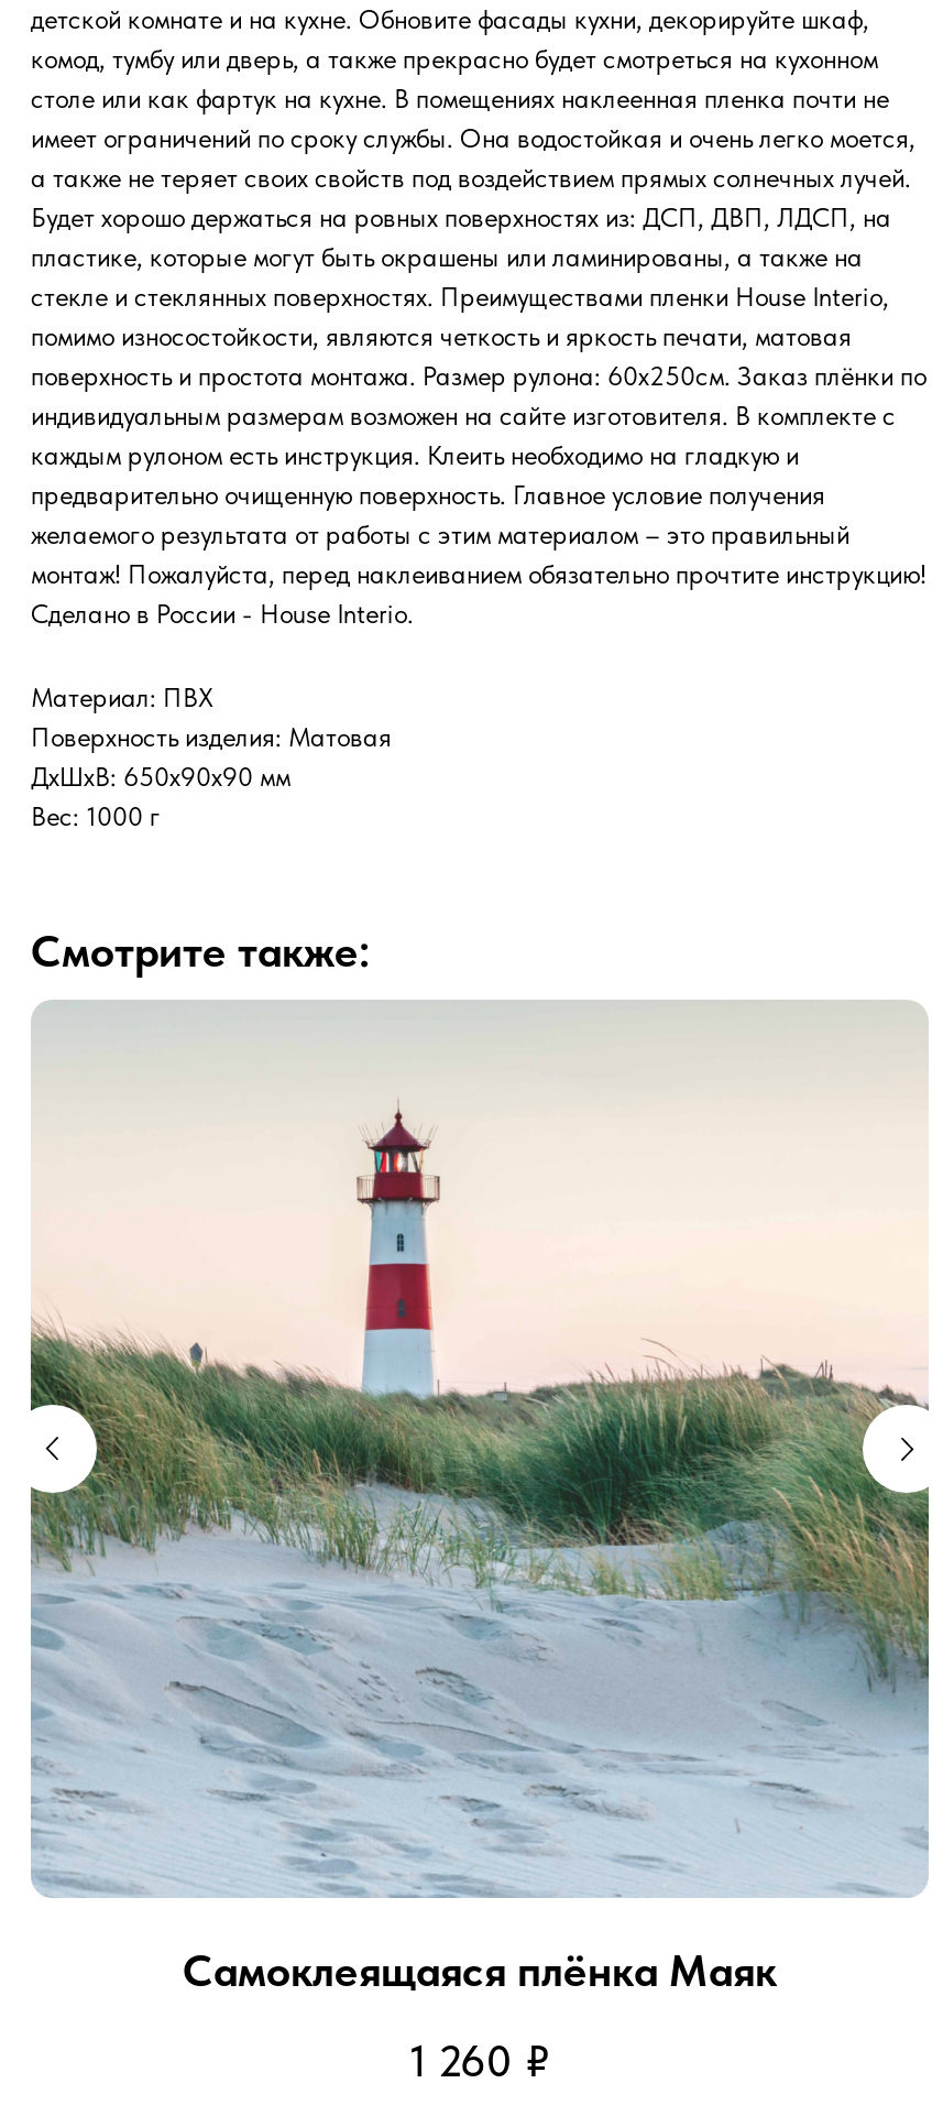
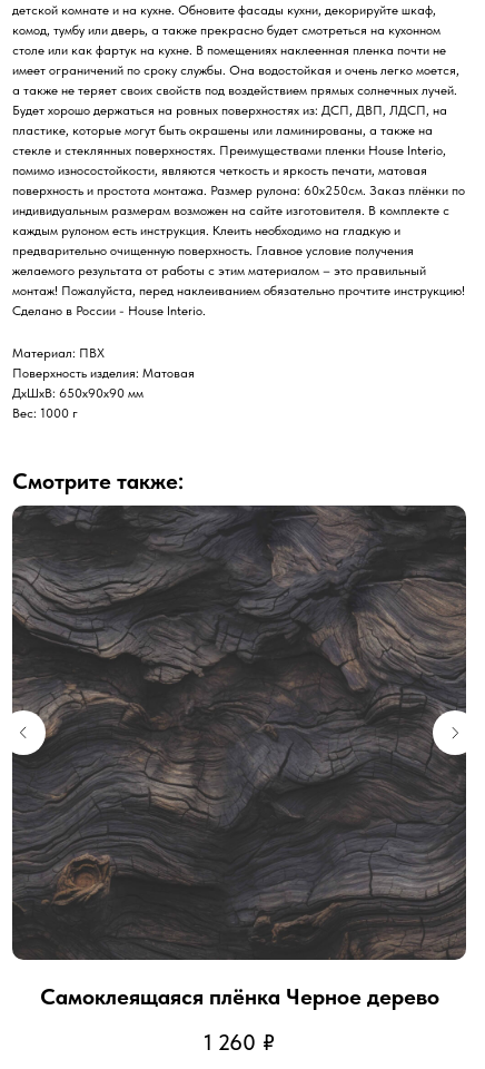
[29,1000,931,1997] [image] | Самоклеящаяся плёнка Маяк -> [11,504,467,1010] [image] | Самоклеящаяся плёнка Черное дерево

